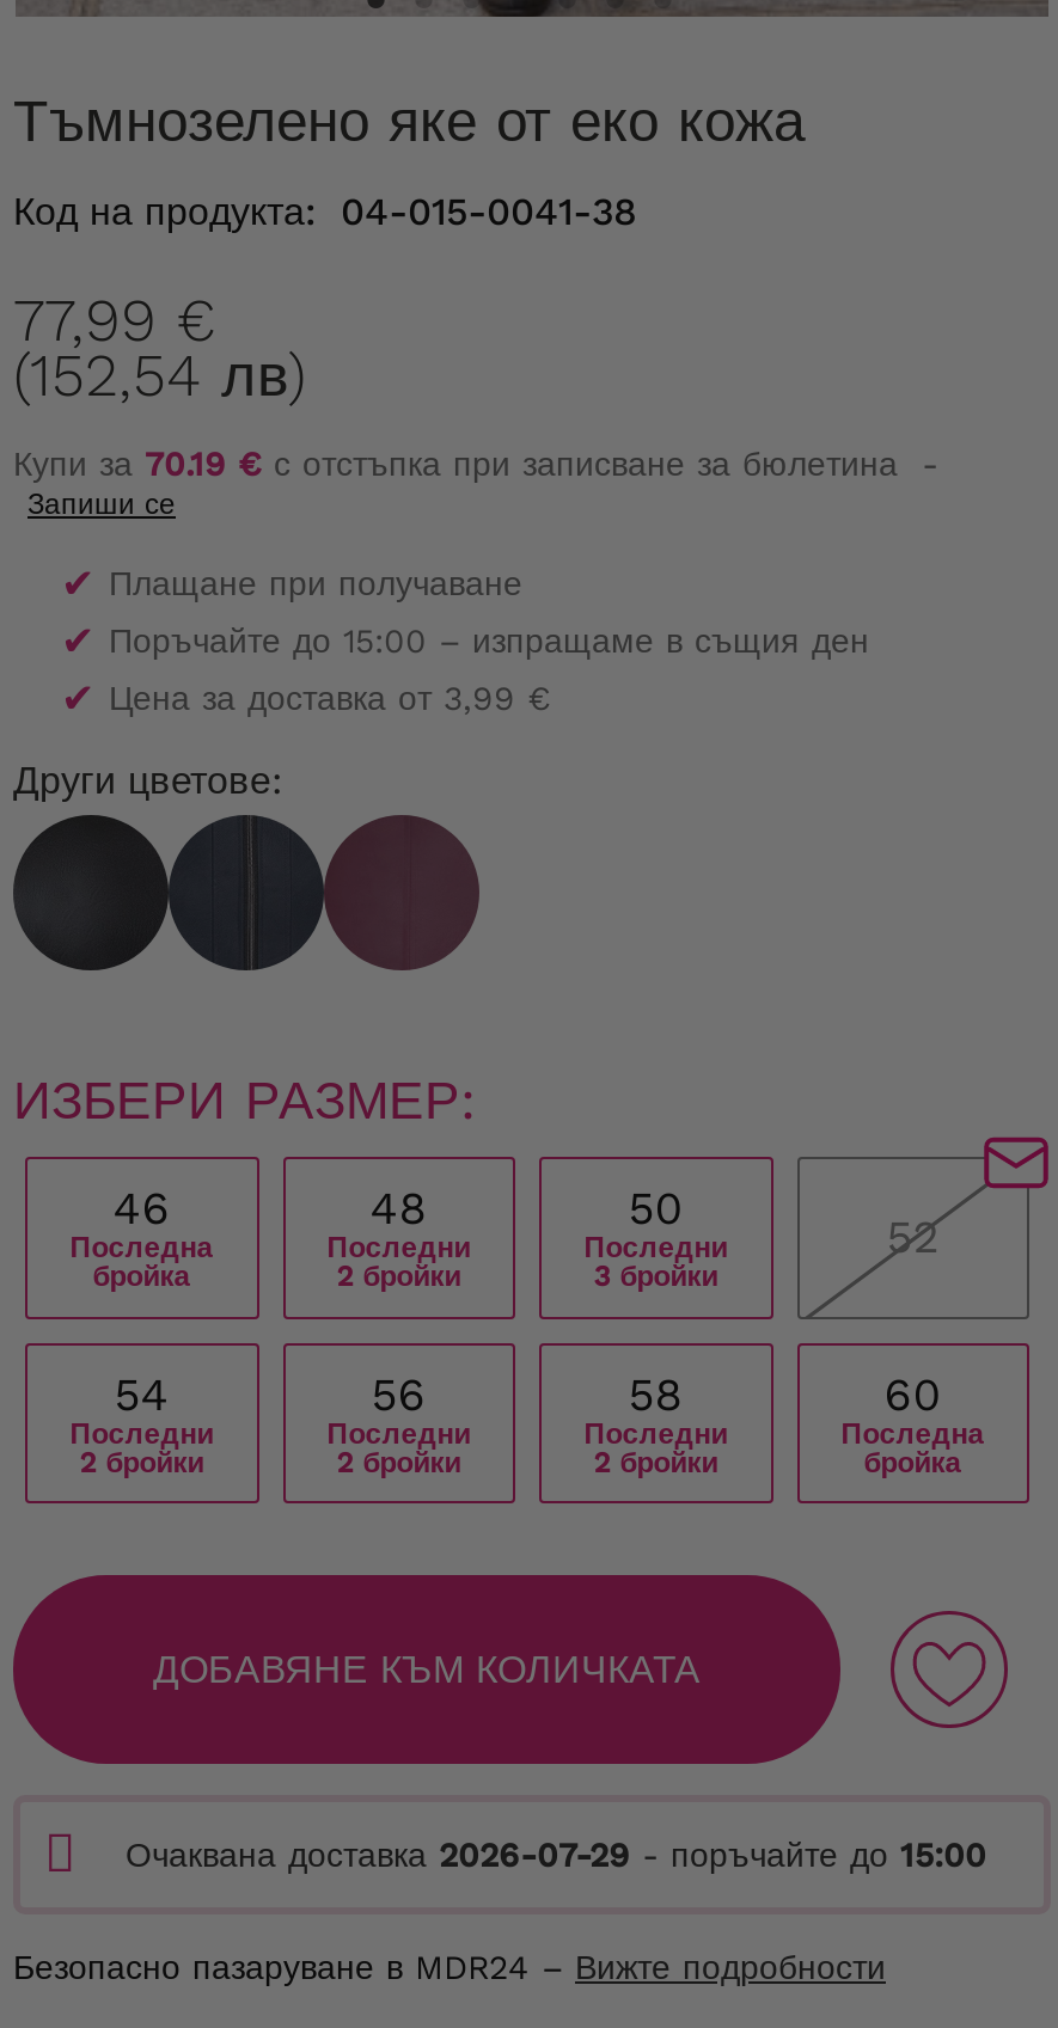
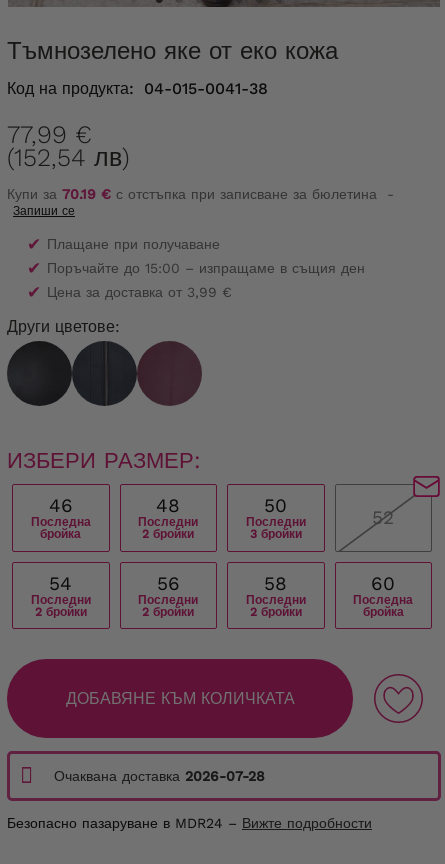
[126,1836,986,1874] Очаквана доставка 2026-07-29 - поръчайте до 15:00 -> [54,768,265,784] Очаквана доставка 2026-07-28

